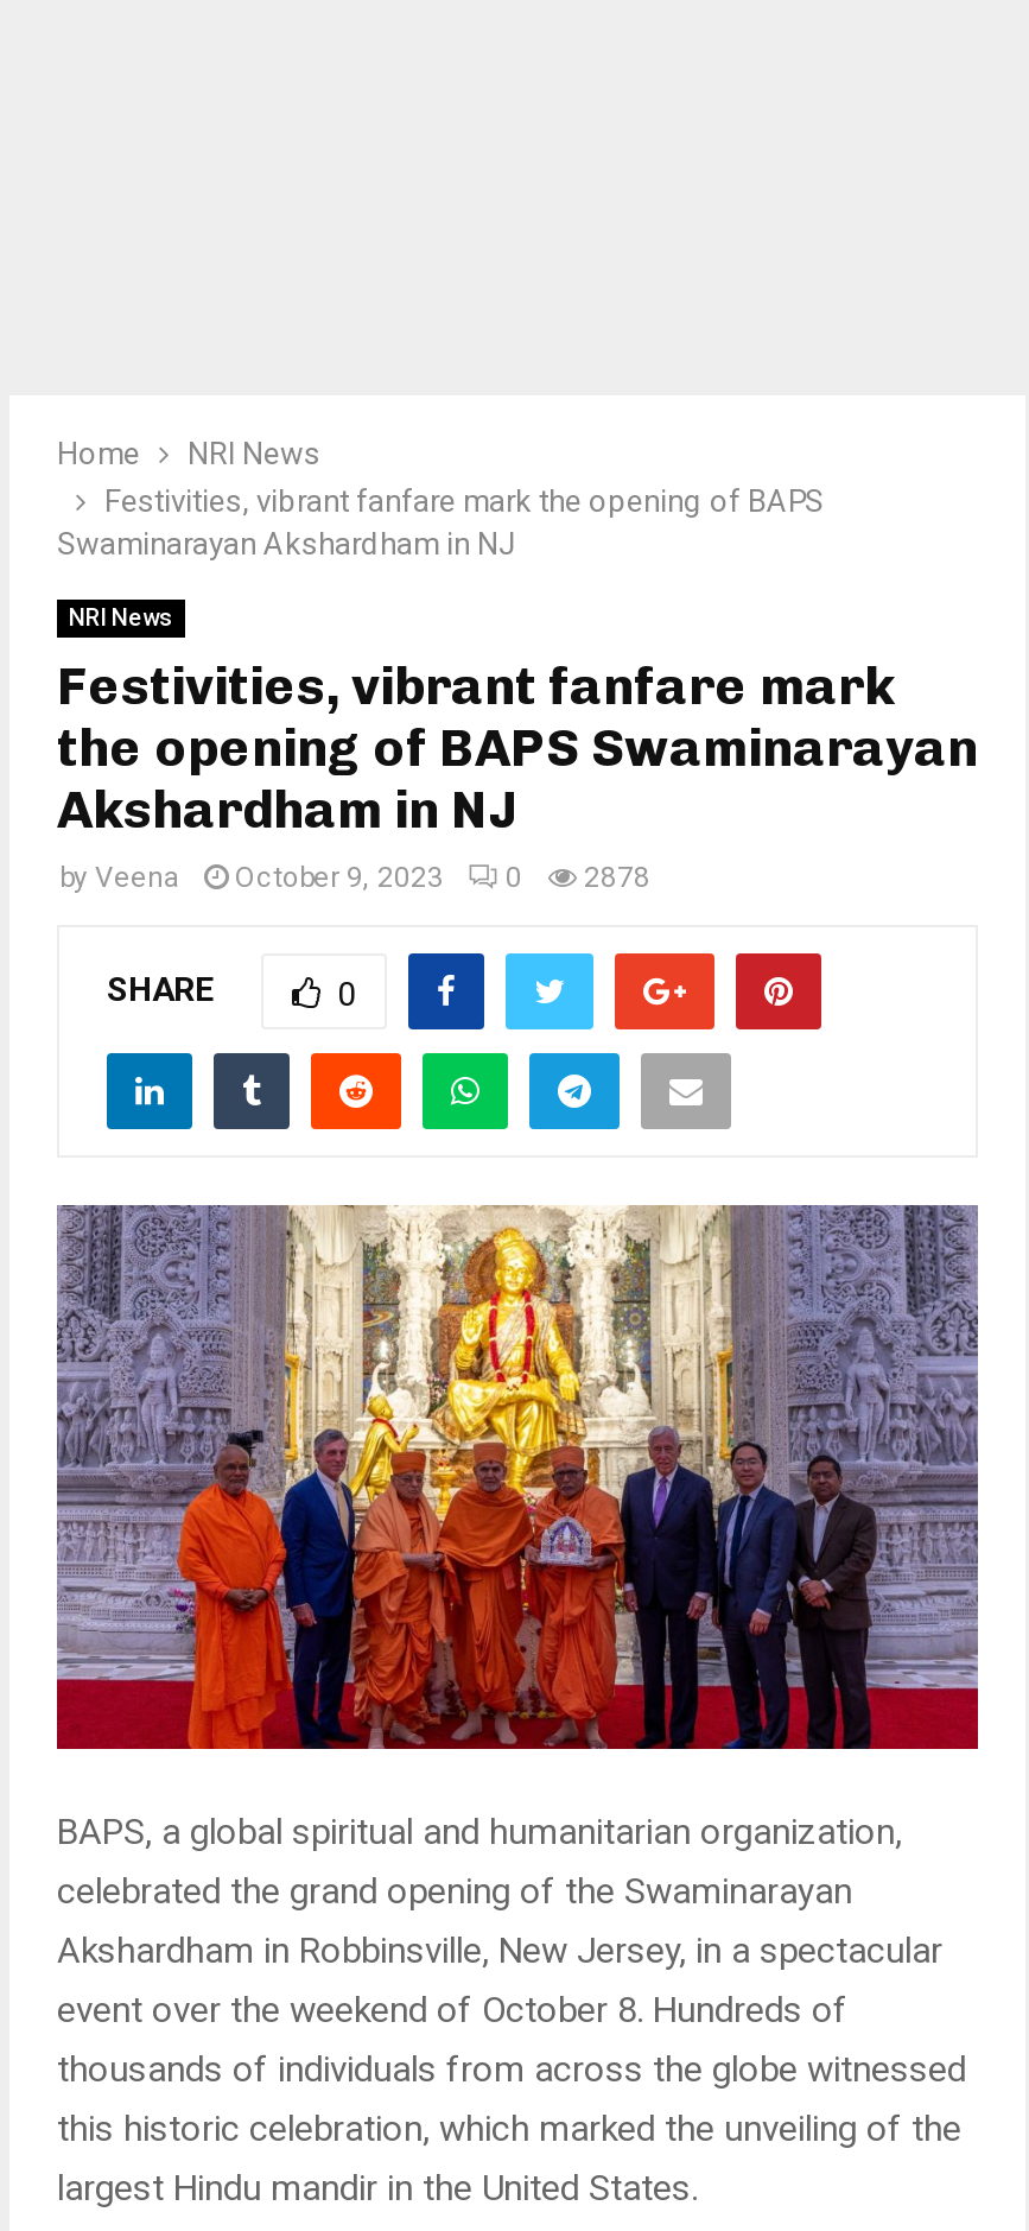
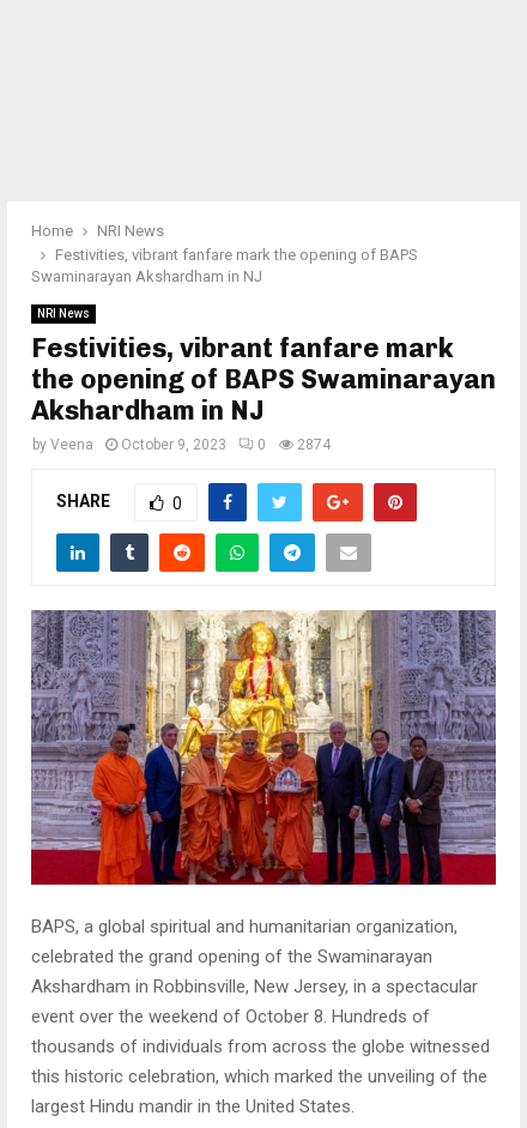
[59,861,650,894] by Veena October 9, 2023 0 2878 -> [32,436,331,453] by Veena October 9, 2023 0 2874

